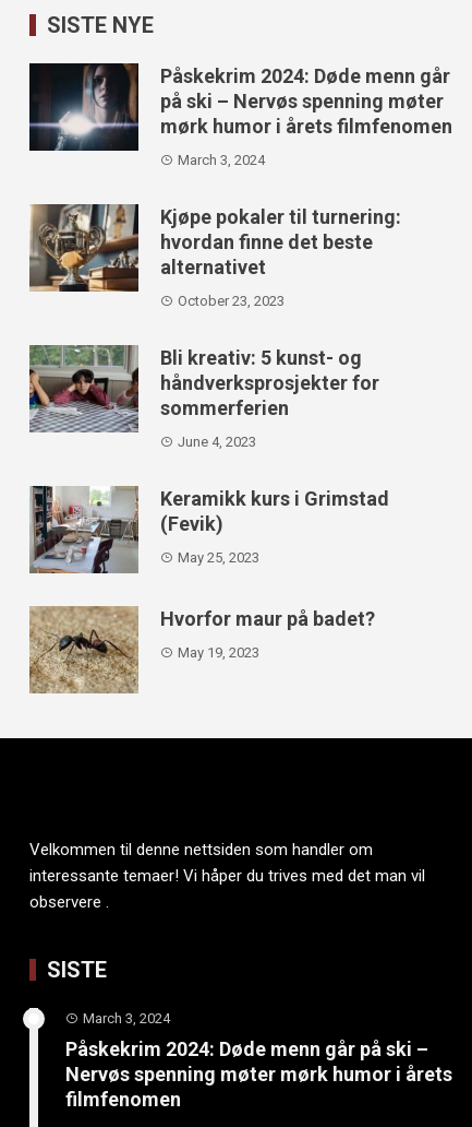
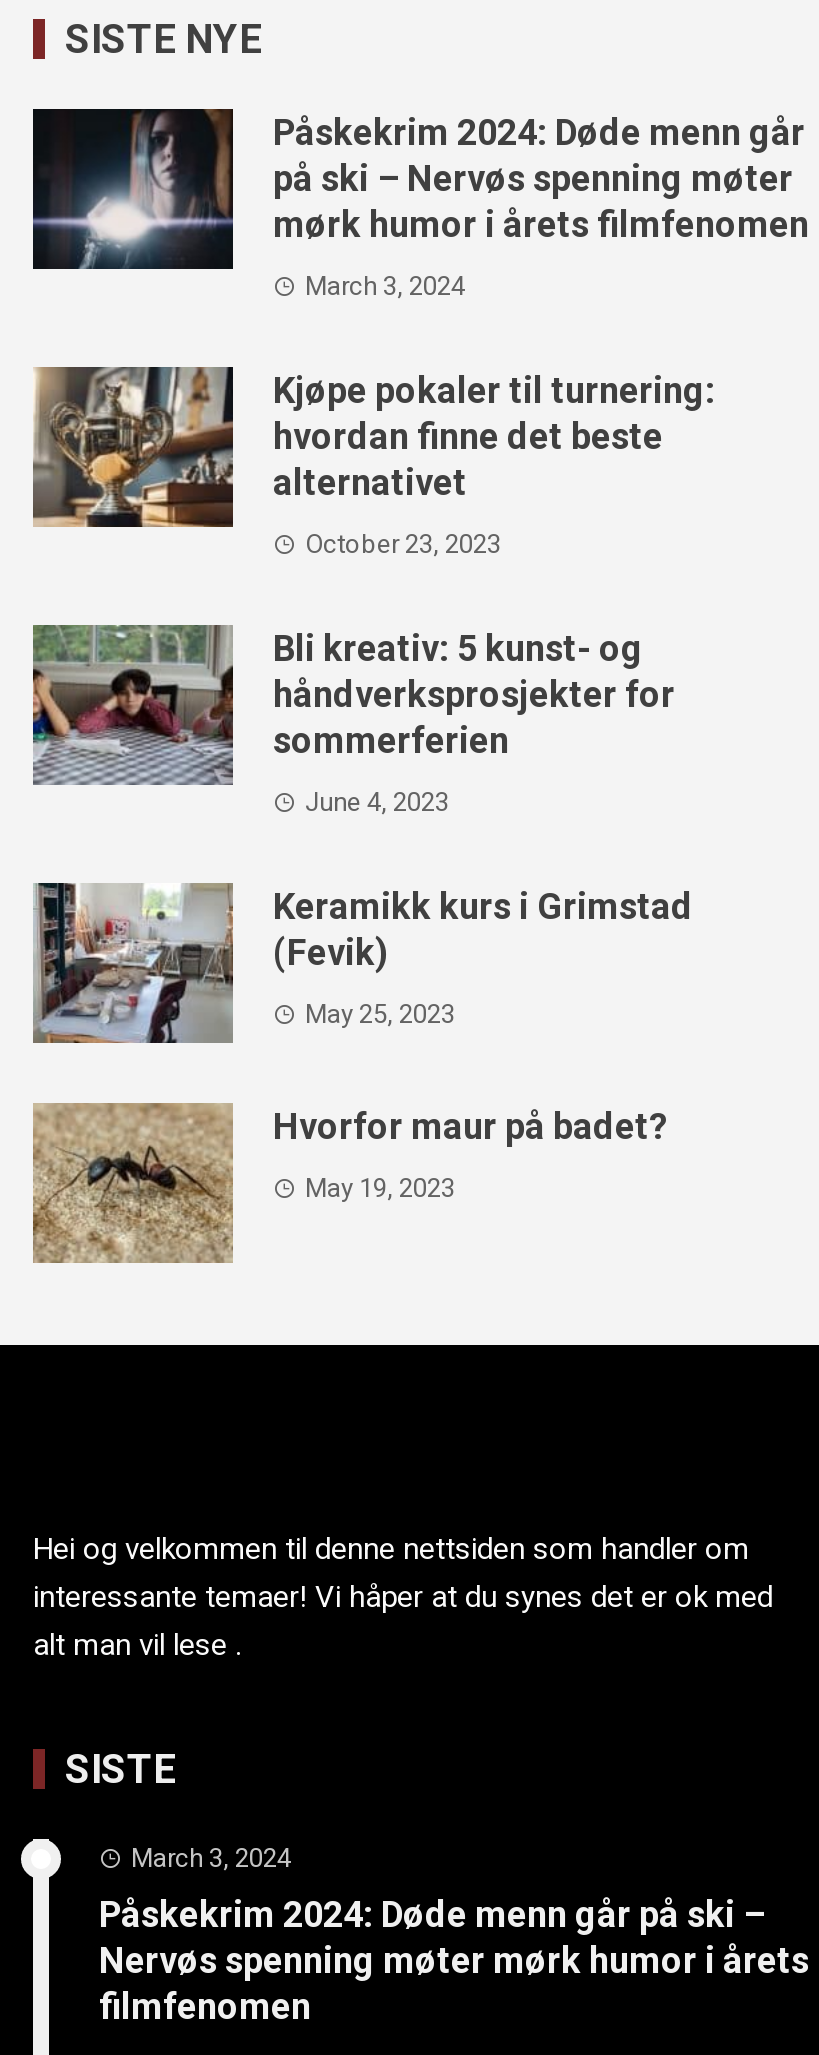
[29,840,425,912] Velkommen til denne nettsiden som handler om | interessante temaer! Vi håper du trives med det man vil | observere . -> [33,1531,773,1663] Hei og velkommen til denne nettsiden som handler om | interessante temaer! Vi håper at du synes det er ok med | alt man vil lese .

